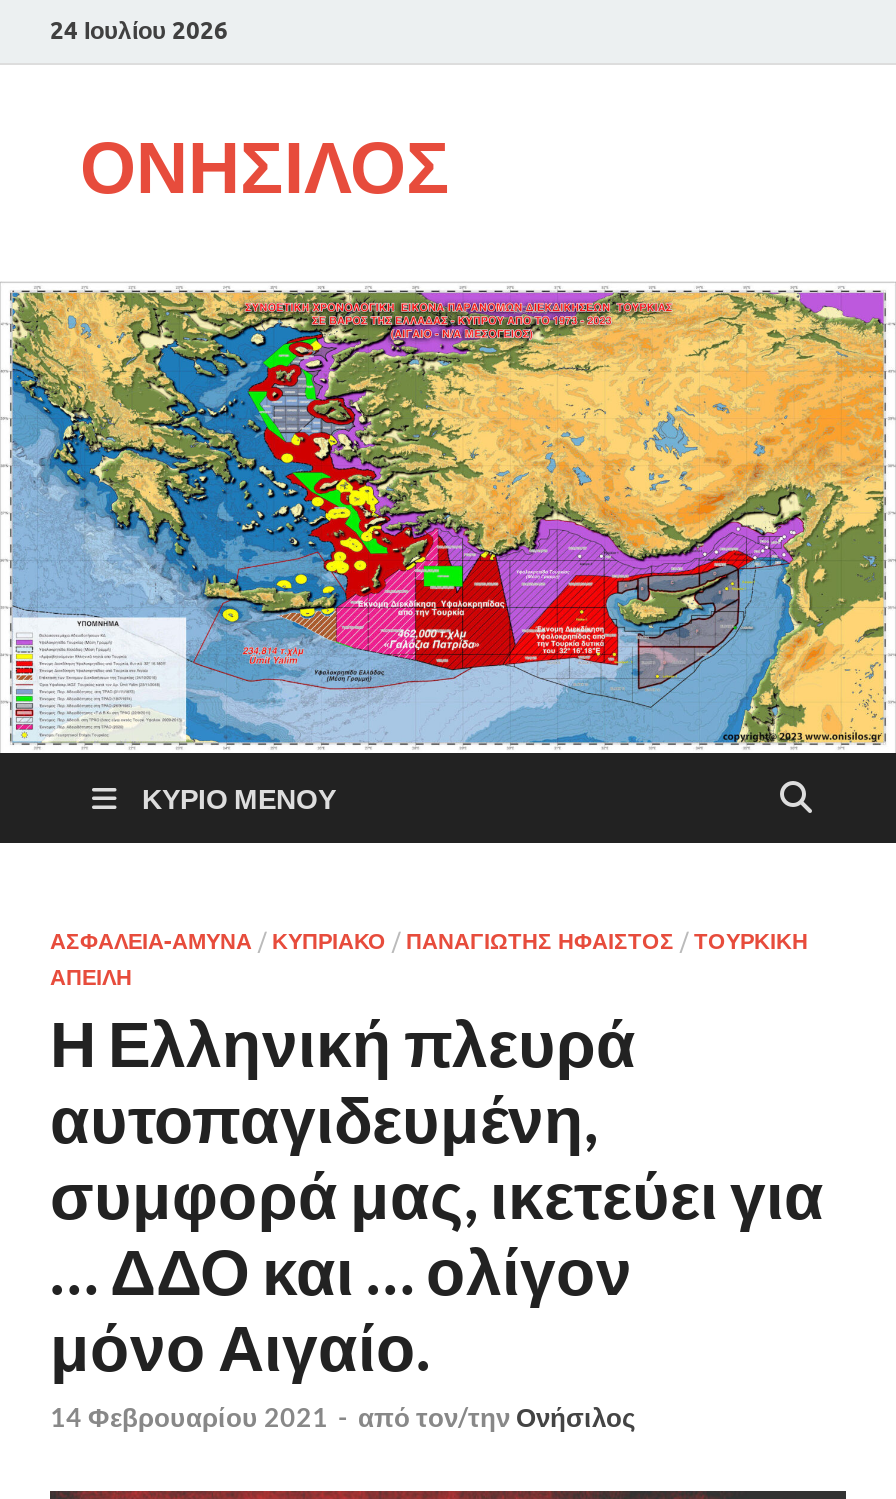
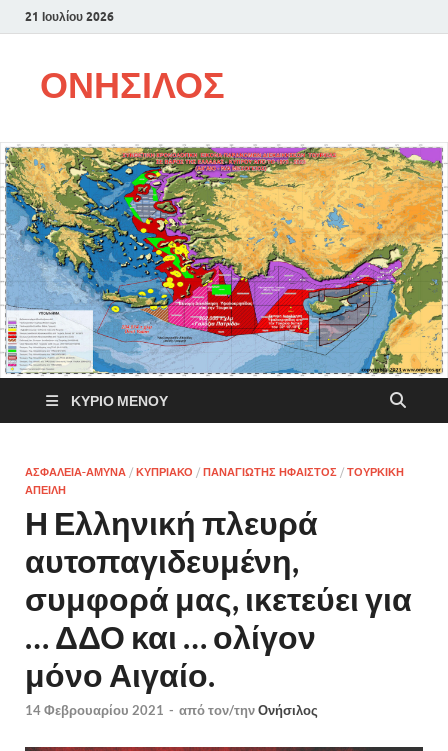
[50,14,228,44] 24 Ιουλίου 2026 -> [25,8,114,23] 21 Ιουλίου 2026

